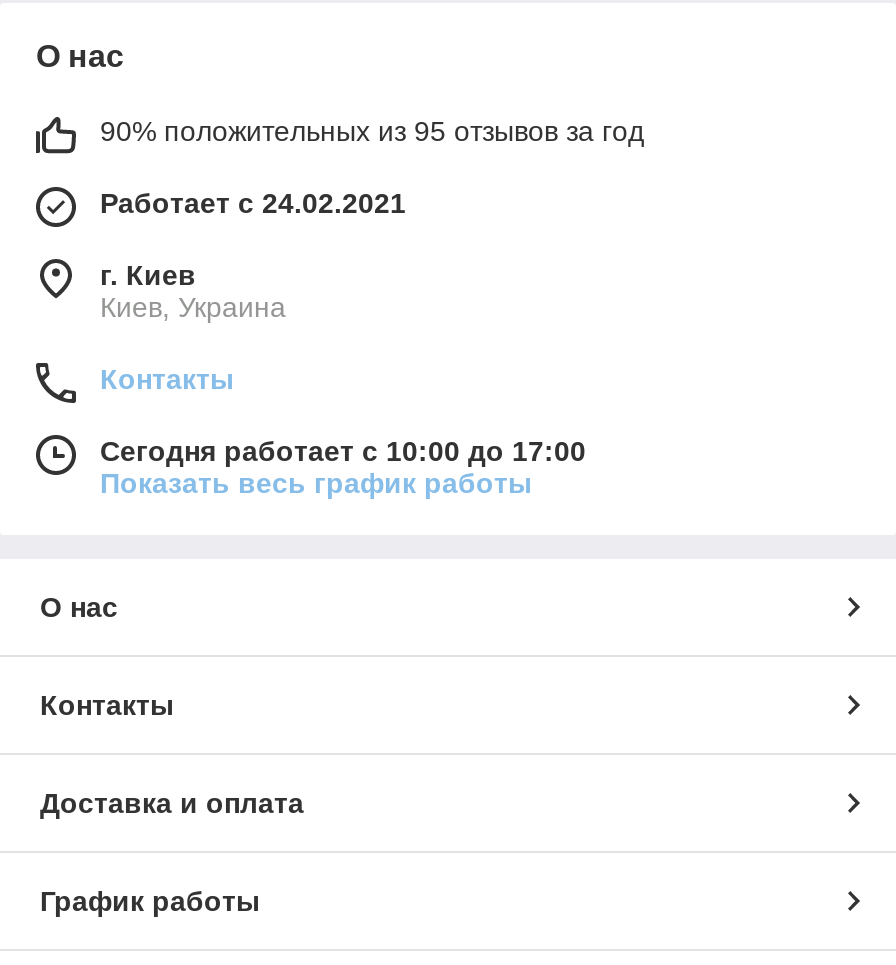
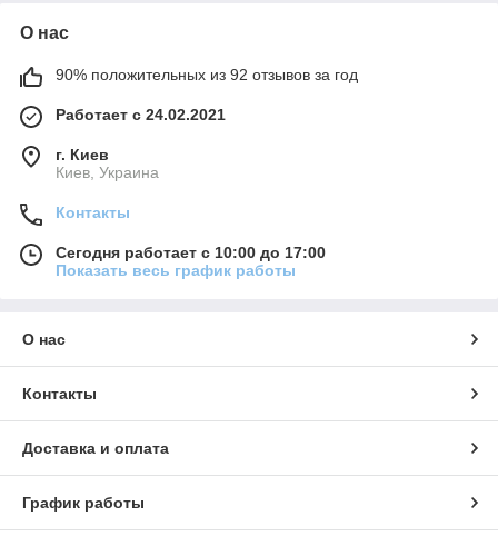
[100,115,644,147] 90% положительных из 95 отзывов за год -> [56,65,358,83] 90% положительных из 92 отзывов за год

